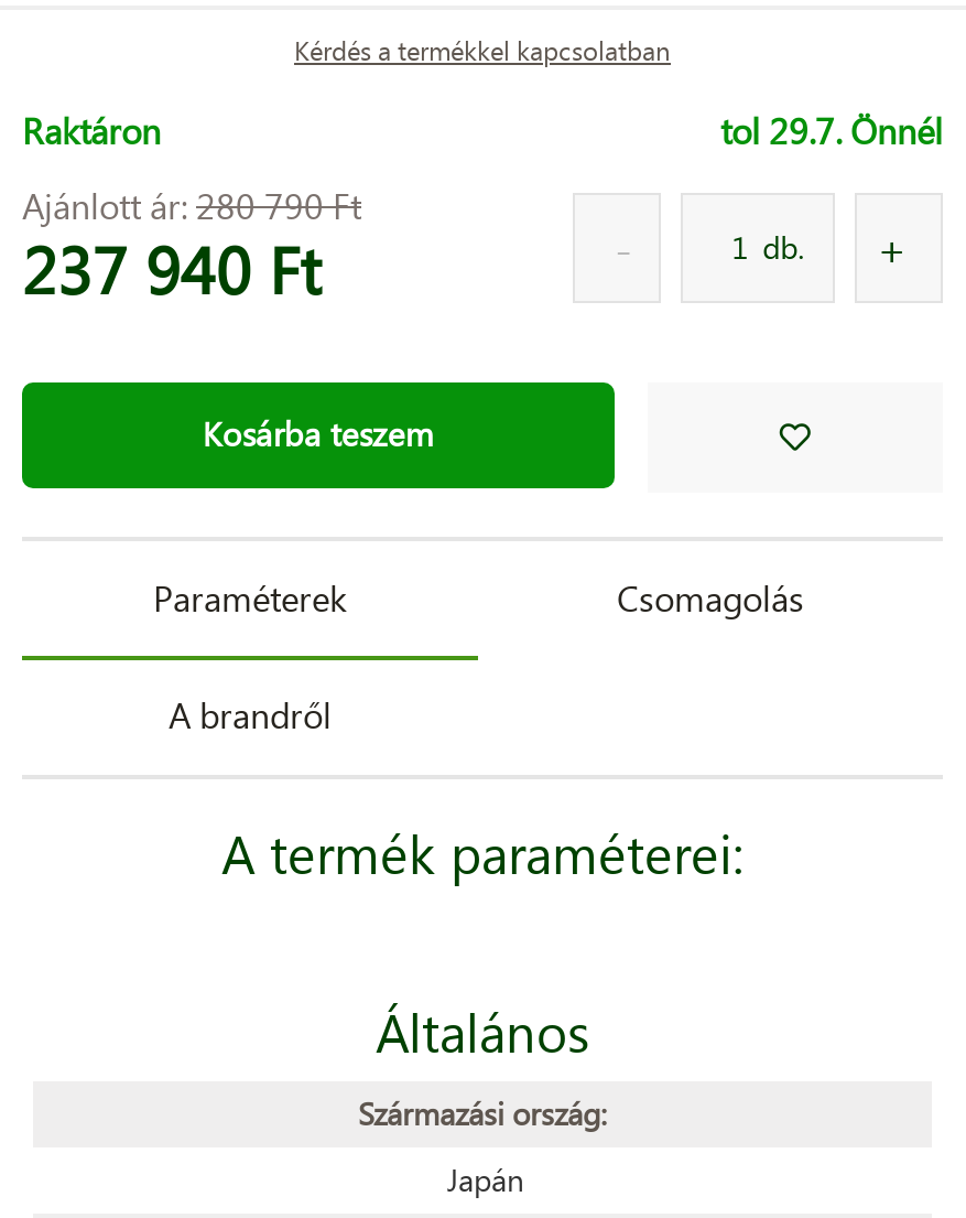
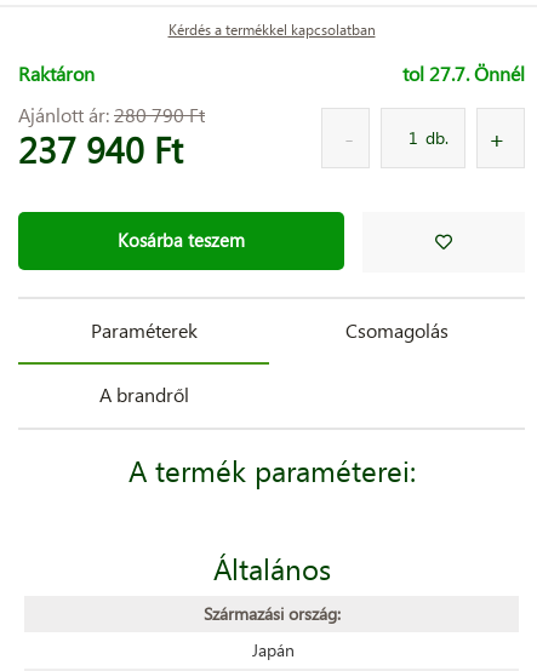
[720,106,943,152] tol 29.7. Önnél -> [402,60,525,86] tol 27.7. Önnél

